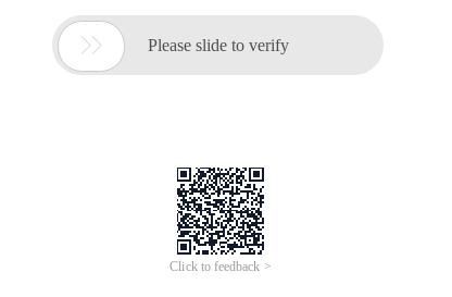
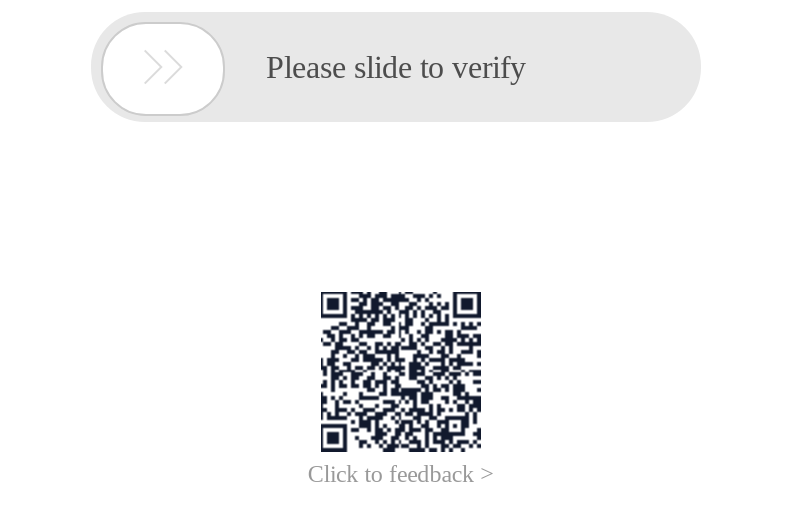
[176,166,265,256] [image] -> [319,290,483,454] [image]

